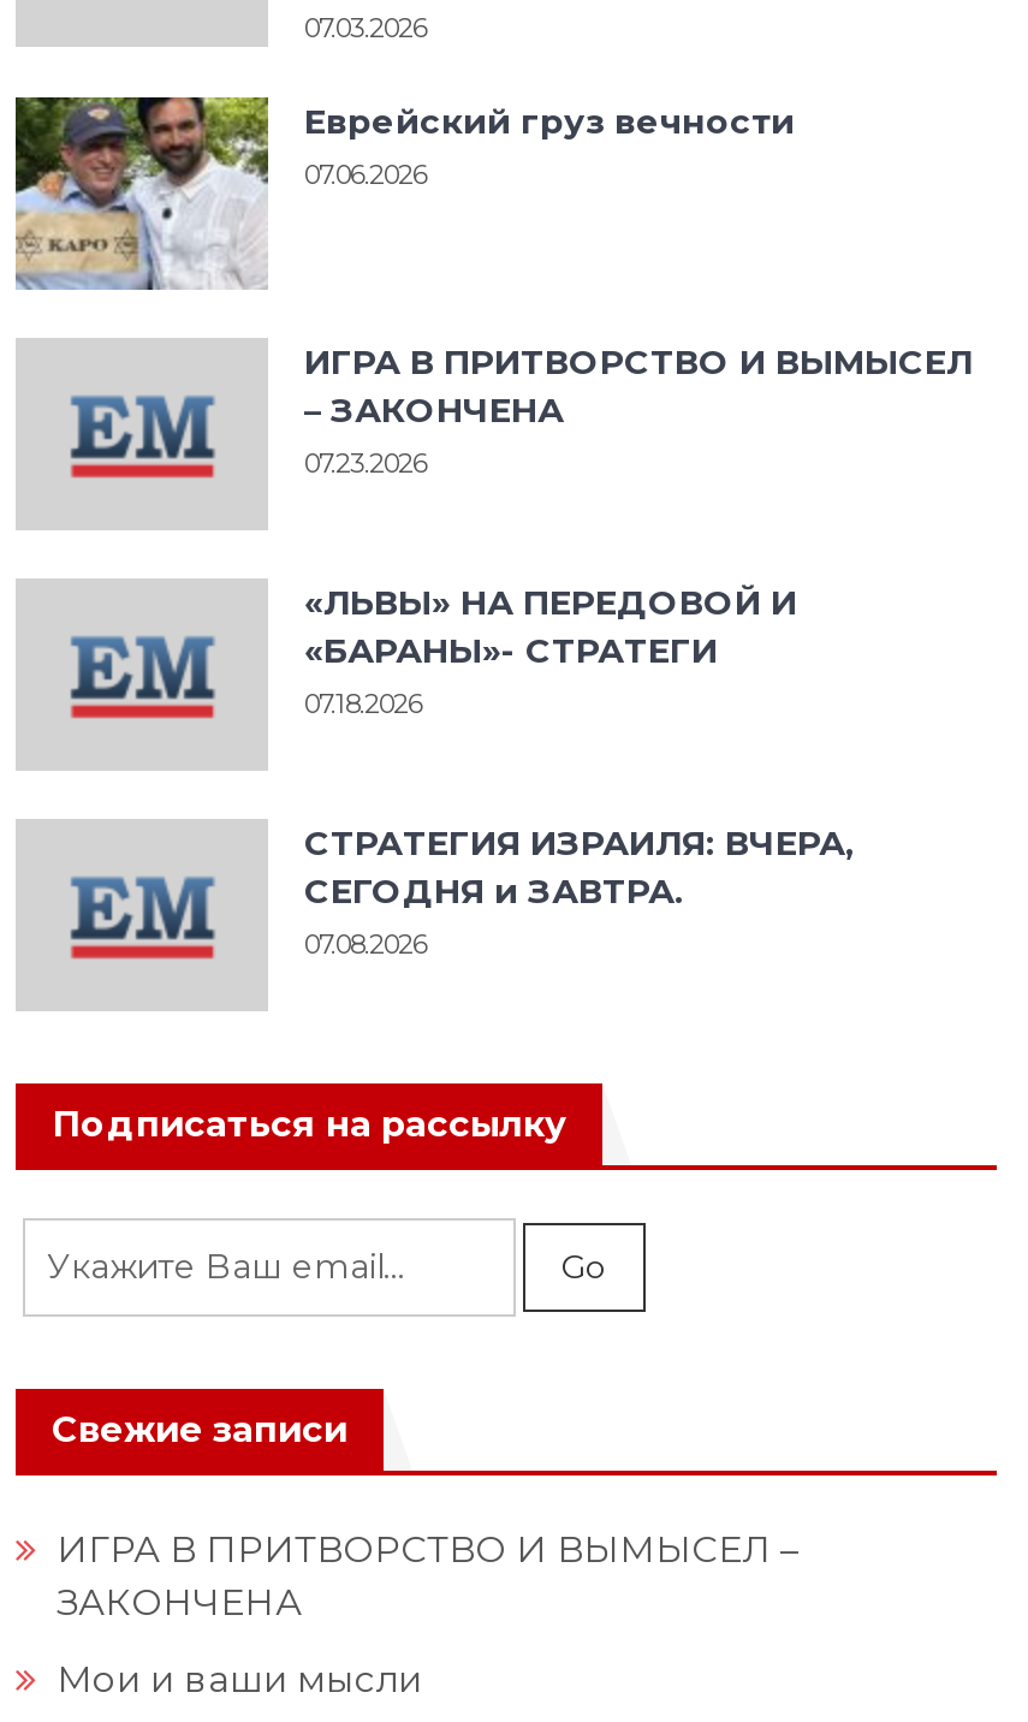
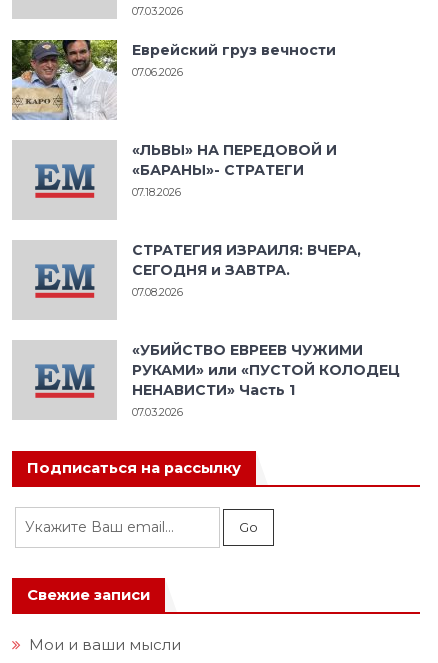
[304,340,973,480] ИГРА В ПРИТВОРСТВО И ВЫМЫСЕЛ | – ЗАКОНЧЕНА | 07.23.2026 -> none
moved [304,581,855,961] -> [132,141,361,299]: «ЛЬВЫ» НА ПЕРЕДОВОЙ И | «БАРАНЫ»- СТРАТЕГИ | 07.18.2026 | СТРАТЕГИЯ ИЗРАИЛЯ: ВЧЕРА, | СЕГОДНЯ и ЗАВТРА. | 07.08.2026
none -> [132,341,400,419] «УБИЙСТВО ЕВРЕЕВ ЧУЖИМИ | РУКАМИ» или «ПУСТОЙ КОЛОДЕЦ | НЕНАВИСТИ» Часть 1 | 07.03.2026
[57,1526,800,1625] ИГРА В ПРИТВОРСТВО И ВЫМЫСЕЛ – | ЗАКОНЧЕНА -> none

